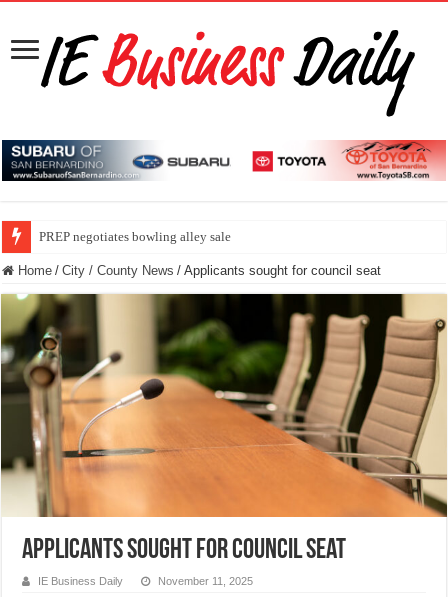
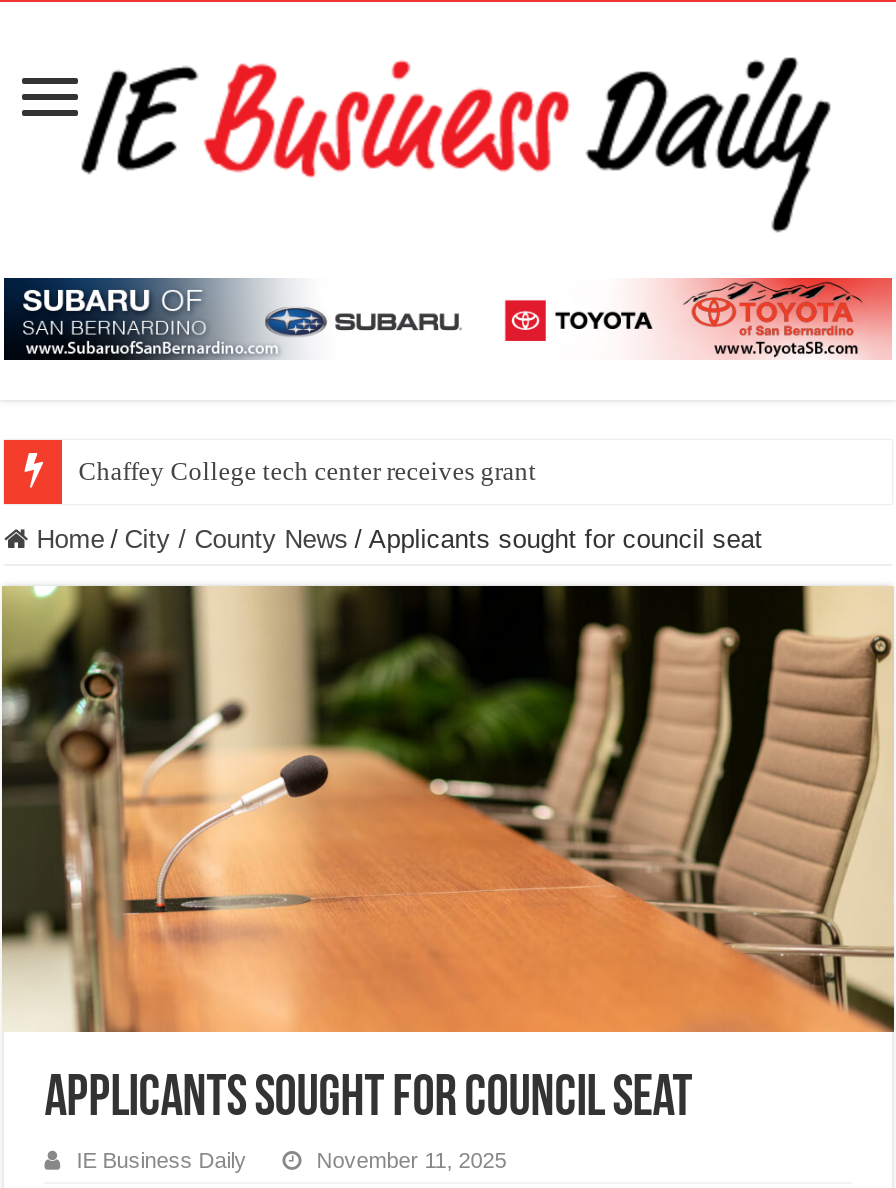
[39,229,231,244] PREP negotiates bowling alley sale -> [78,456,536,486] Chaffey College tech center receives grant

